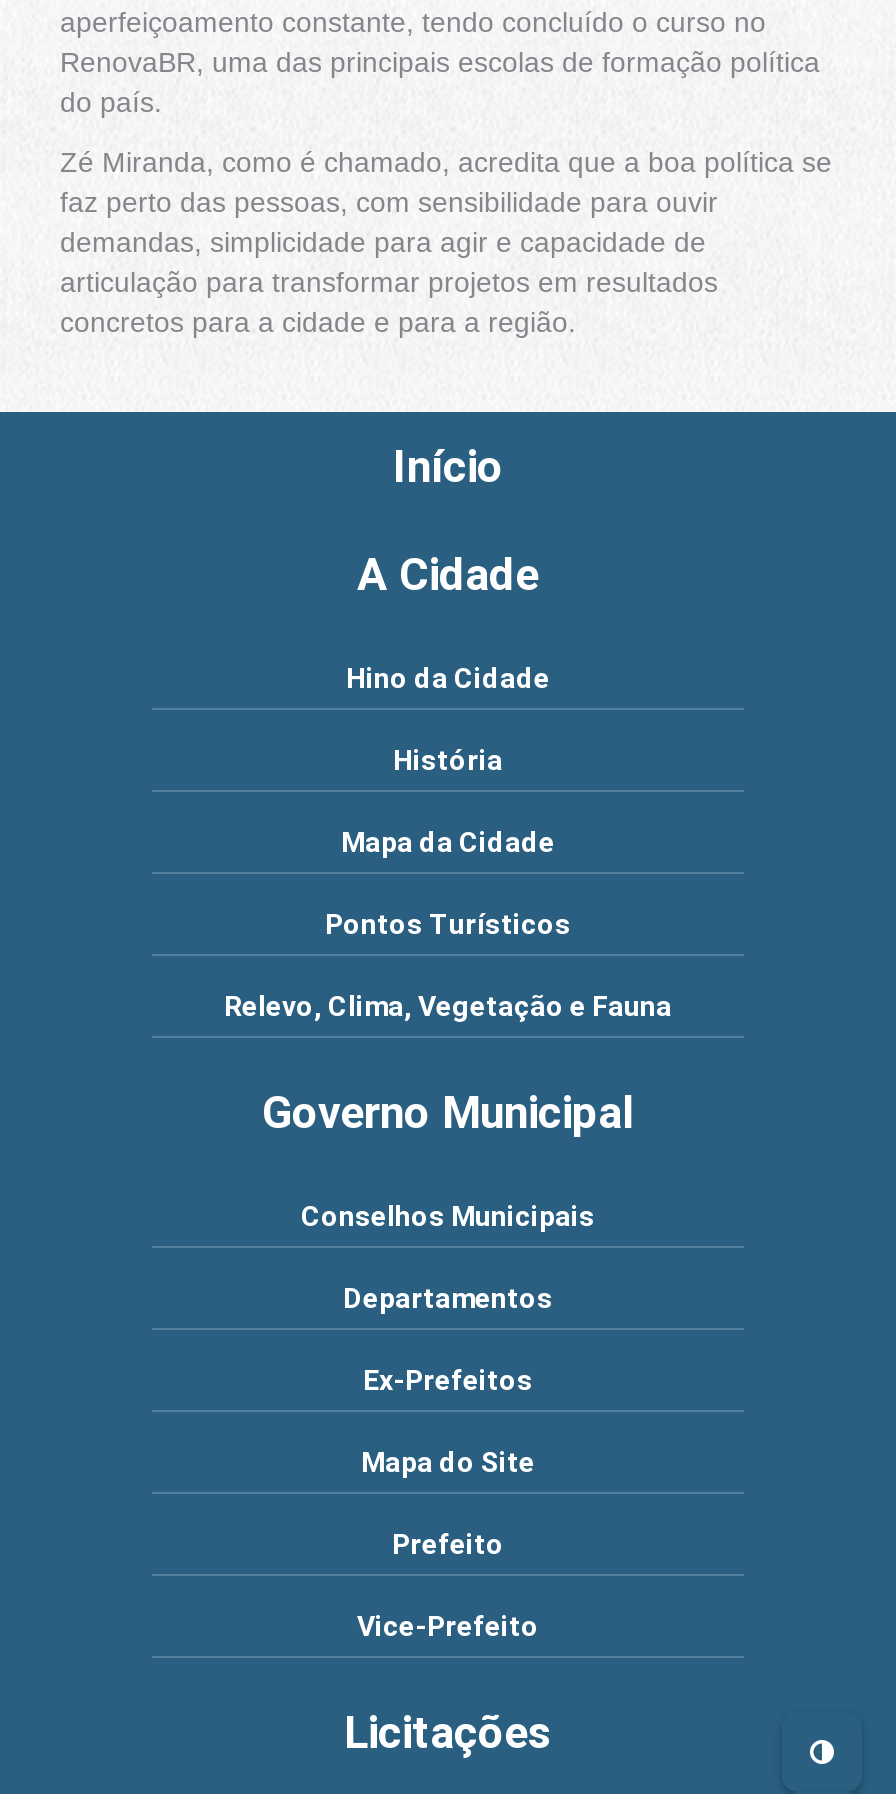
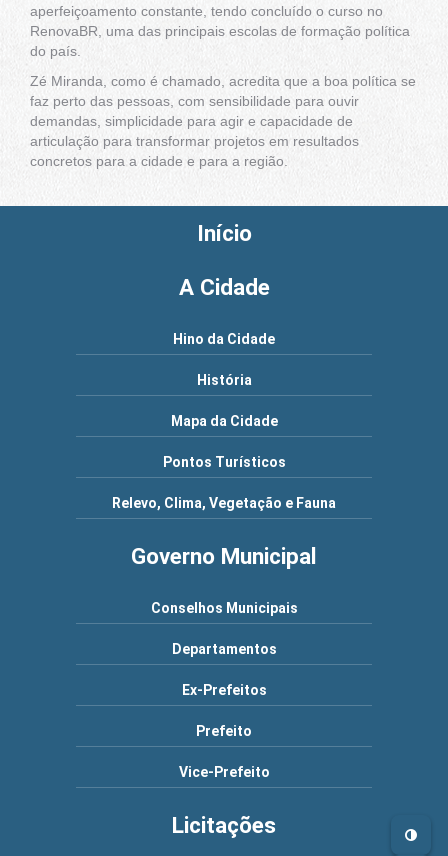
[361,1446,535,1478] Mapa do Site -> none

